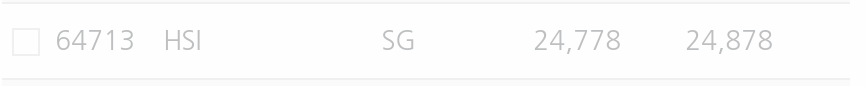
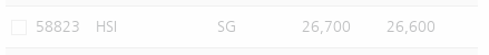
[56,24,202,58] 64713 HSI -> [35,18,117,36] 58823 HSI
[534,24,622,58] 24,778 -> [302,18,351,36] 26,700
[686,24,774,58] 24,878 -> [386,18,435,36] 26,600

